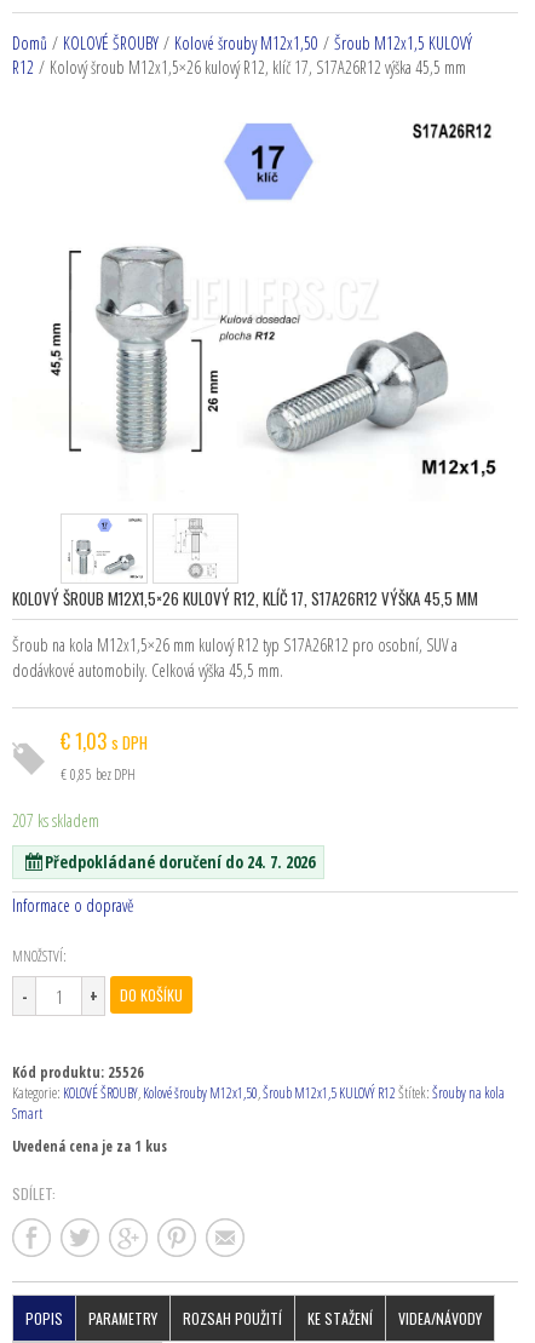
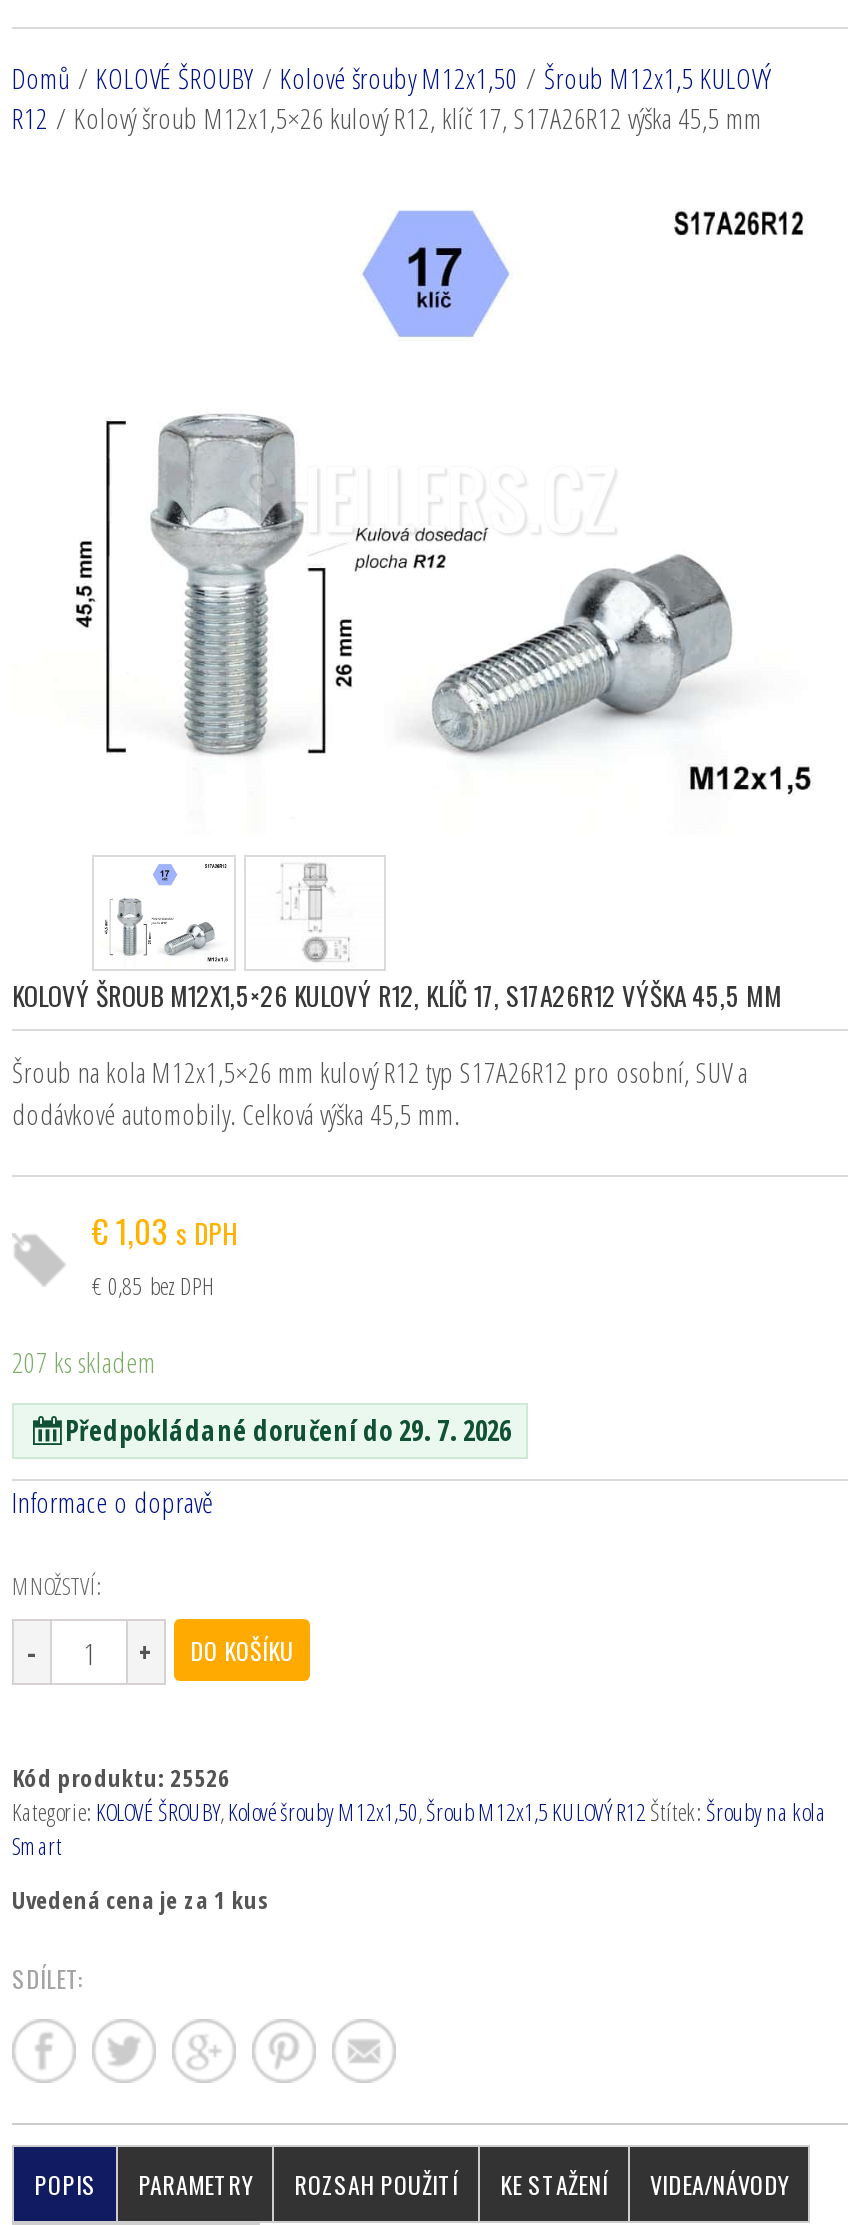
[44,850,314,873] Předpokládané doručení do 24. 7. 2026 -> [65,1411,511,1449] Předpokládané doručení do 29. 7. 2026

